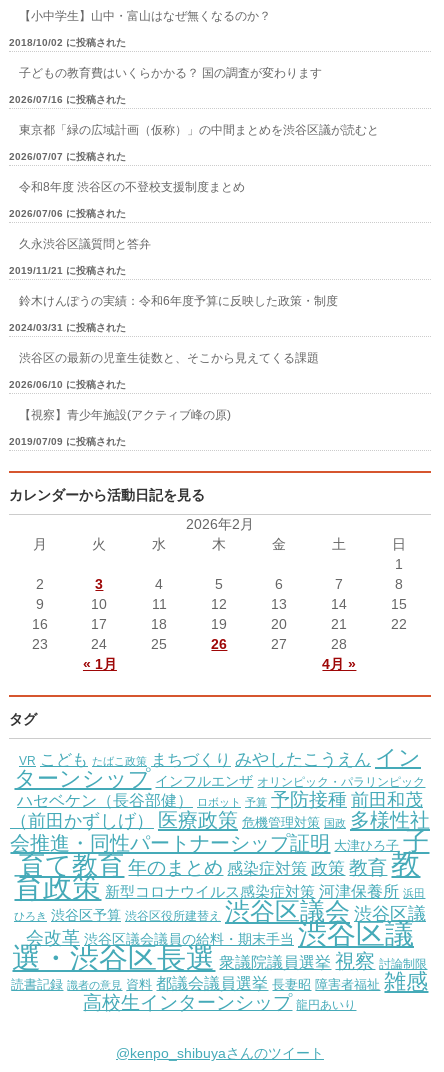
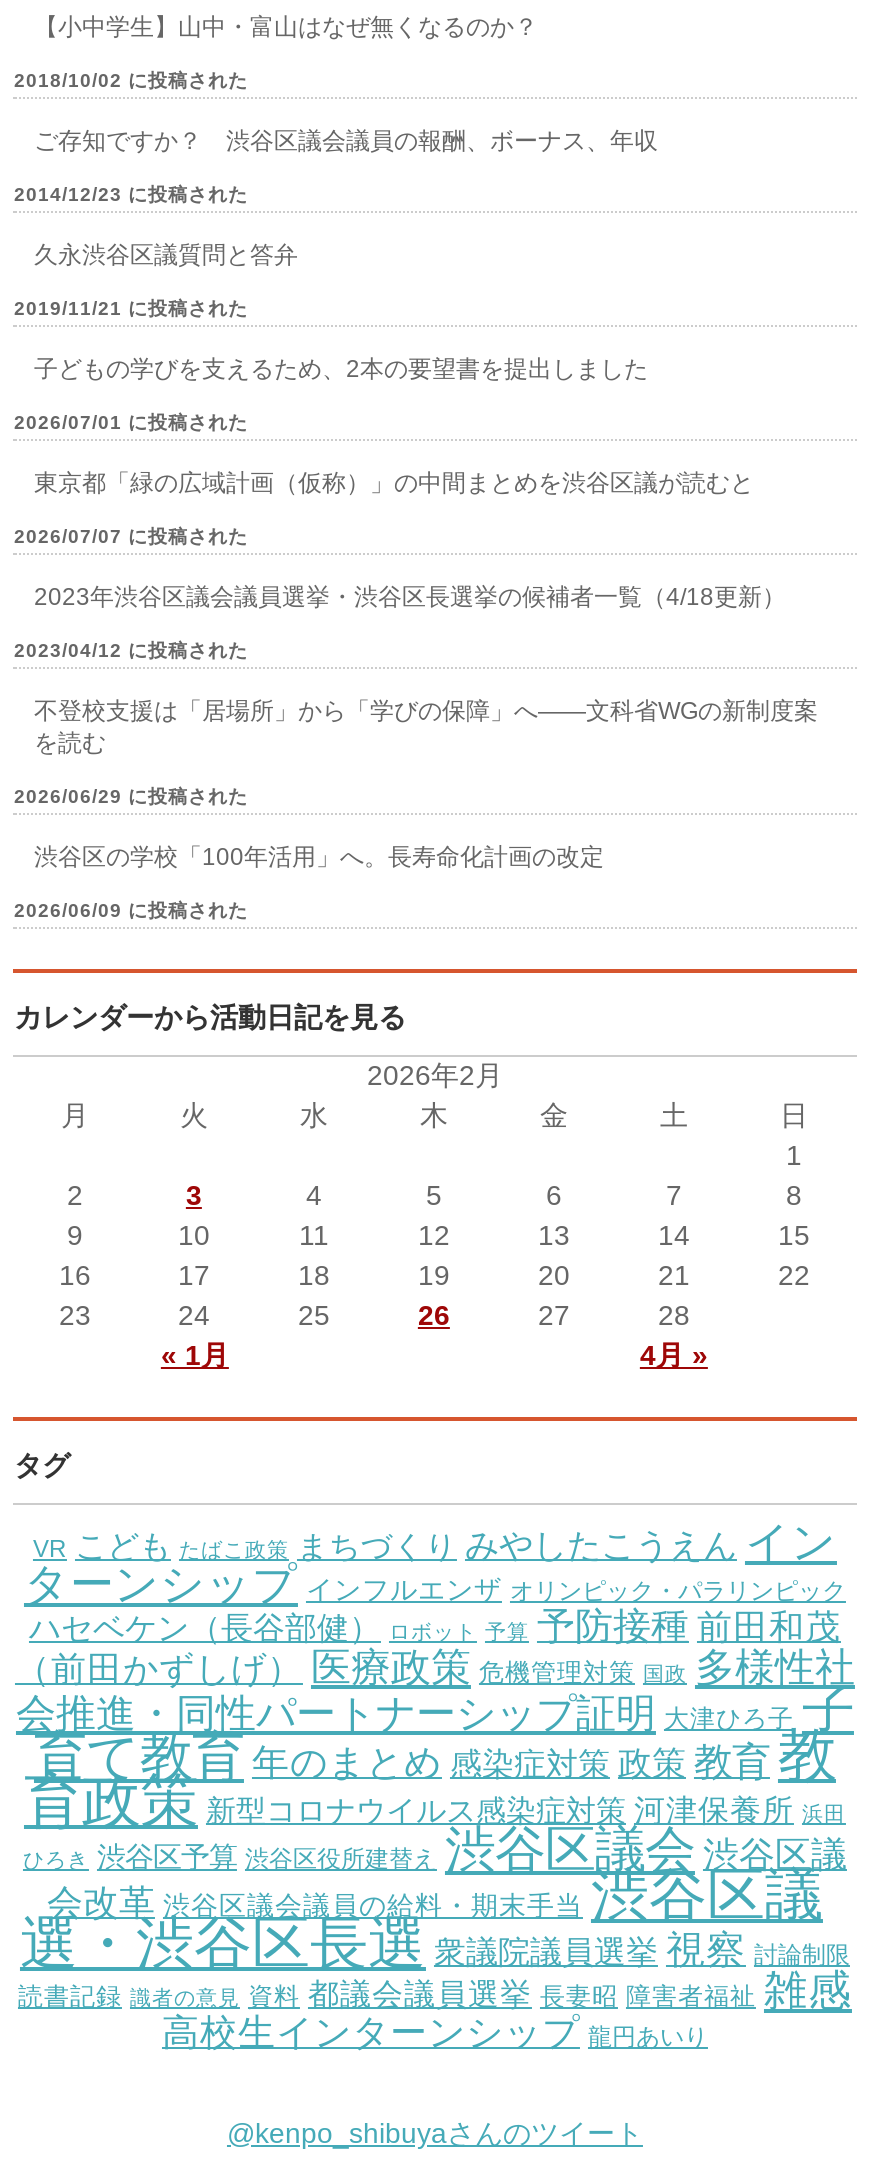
[9,66,322,105] 子どもの教育費はいくらかかる？ 国の調査が変わります | 2026/07/16 に投稿された -> [14,127,658,433] ご存知ですか？ 渋谷区議会議員の報酬、ボーナス、年収 | 2014/12/23 に投稿された | 子どもの学びを支えるため、2本の要望書を提出しました | 2026/07/01 に投稿された
moved [9,123,379,162] -> [14,469,754,547]: 東京都「緑の広域計画（仮称）」の中間まとめを渋谷区議が読むと | 2026/07/07 に投稿された
[9,180,338,447] 令和8年度 渋谷区の不登校支援制度まとめ | 2026/07/06 に投稿された | 鈴木けんぽうの実績：令和6年度予算に反映した政策・制度 | 2024/03/31 に投稿された | 渋谷区の最新の児童生徒数と、そこから見えてくる課題 | 2026/06/10 に投稿された | 【視察】青少年施設(アクティブ峰の原) | 2019/07/09 に投稿された -> [14,583,818,921] 2023年渋谷区議会議員選挙・渋谷区長選挙の候補者一覧（4/18更新） | 2023/04/12 に投稿された | 不登校支援は「居場所」から「学びの保障」へ――文科省WGの新制度案 | を読む | 2026/06/29 に投稿された | 渋谷区の学校「100年活用」へ。長寿命化計画の改定 | 2026/06/09 に投稿された
moved [9,237,151,276] -> [14,241,298,319]: 久永渋谷区議質問と答弁 | 2019/11/21 に投稿された

